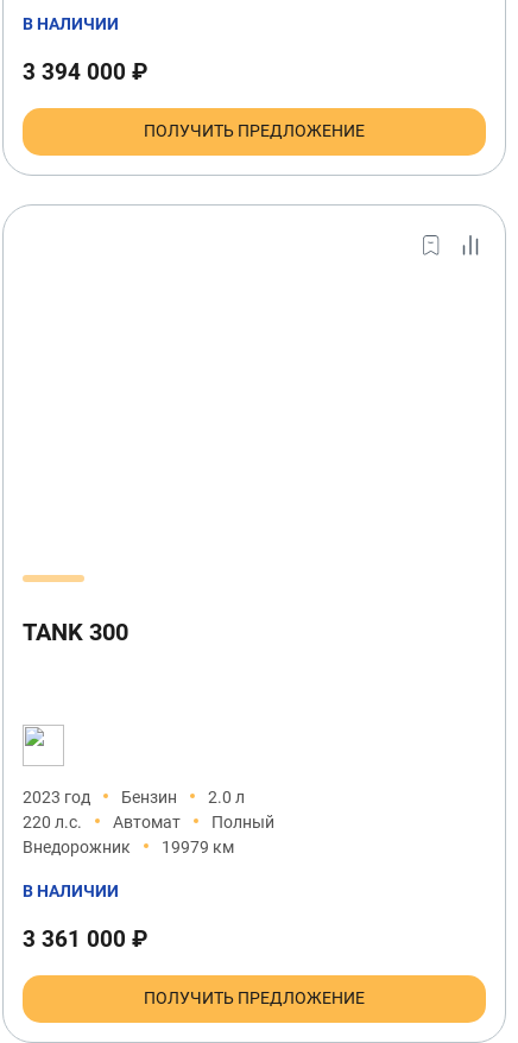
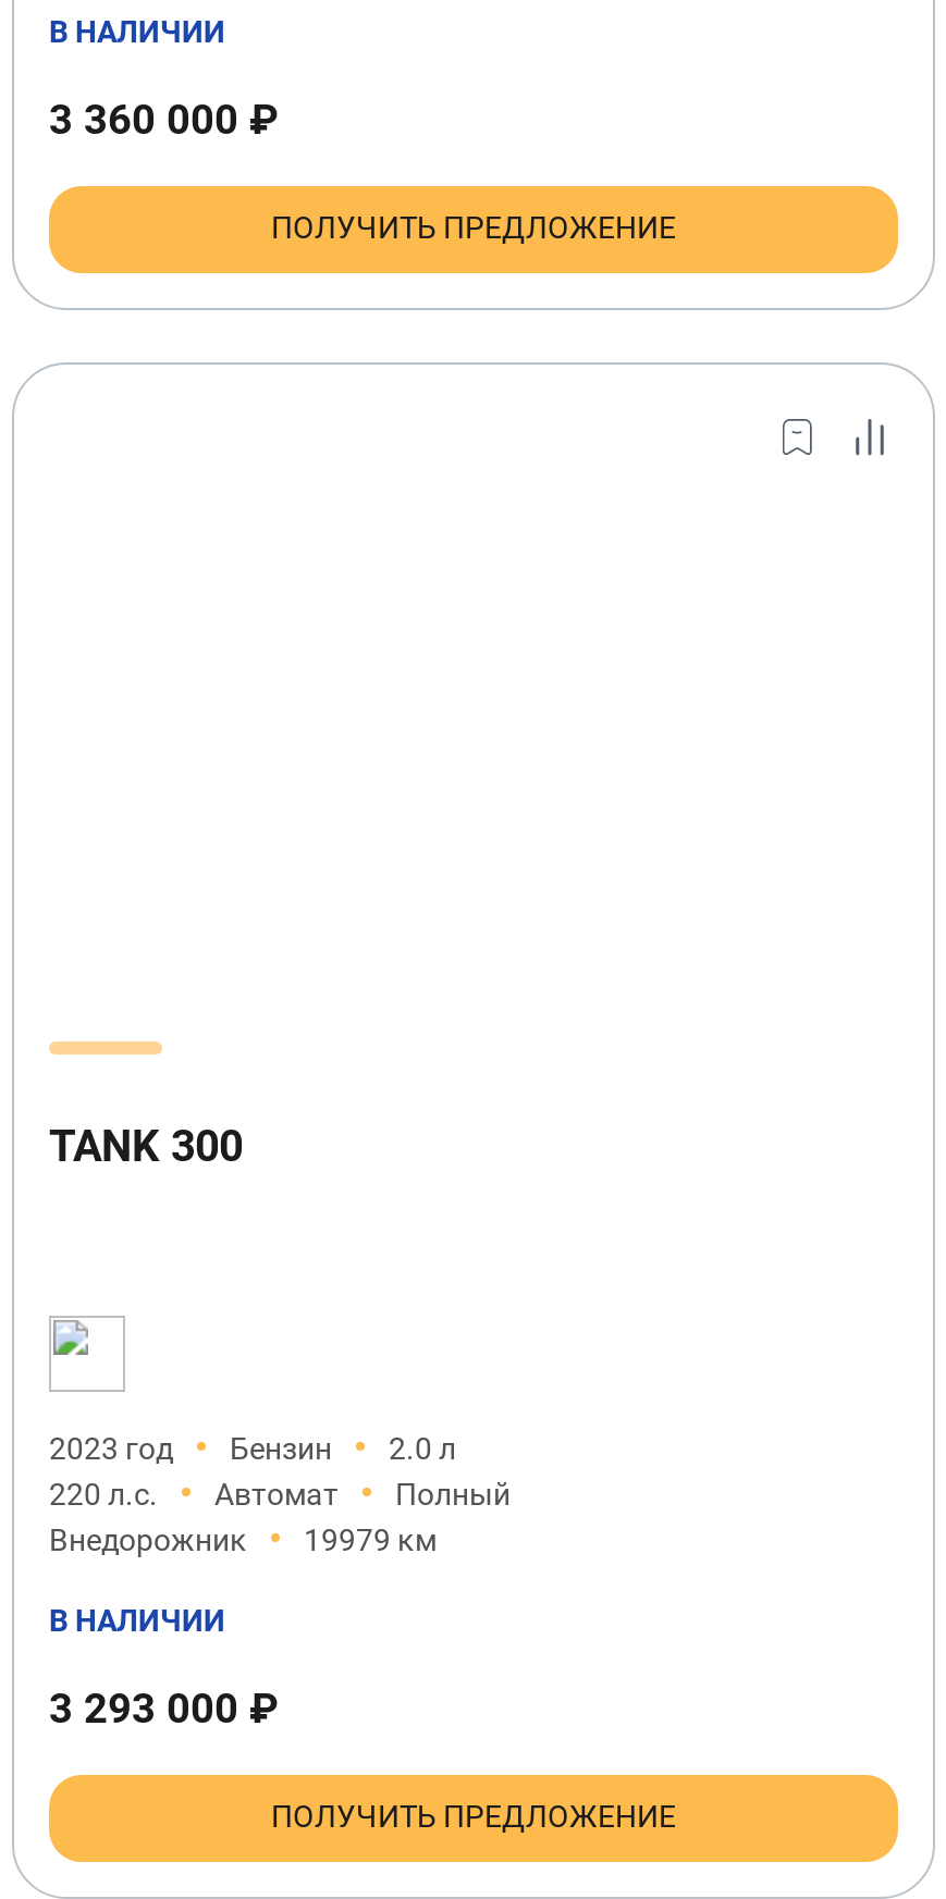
[23,58,147,85] 3 394 000 ₽ -> [49,94,278,144] 3 360 000 ₽
[23,925,147,952] 3 361 000 ₽ -> [49,1683,278,1733] 3 293 000 ₽

